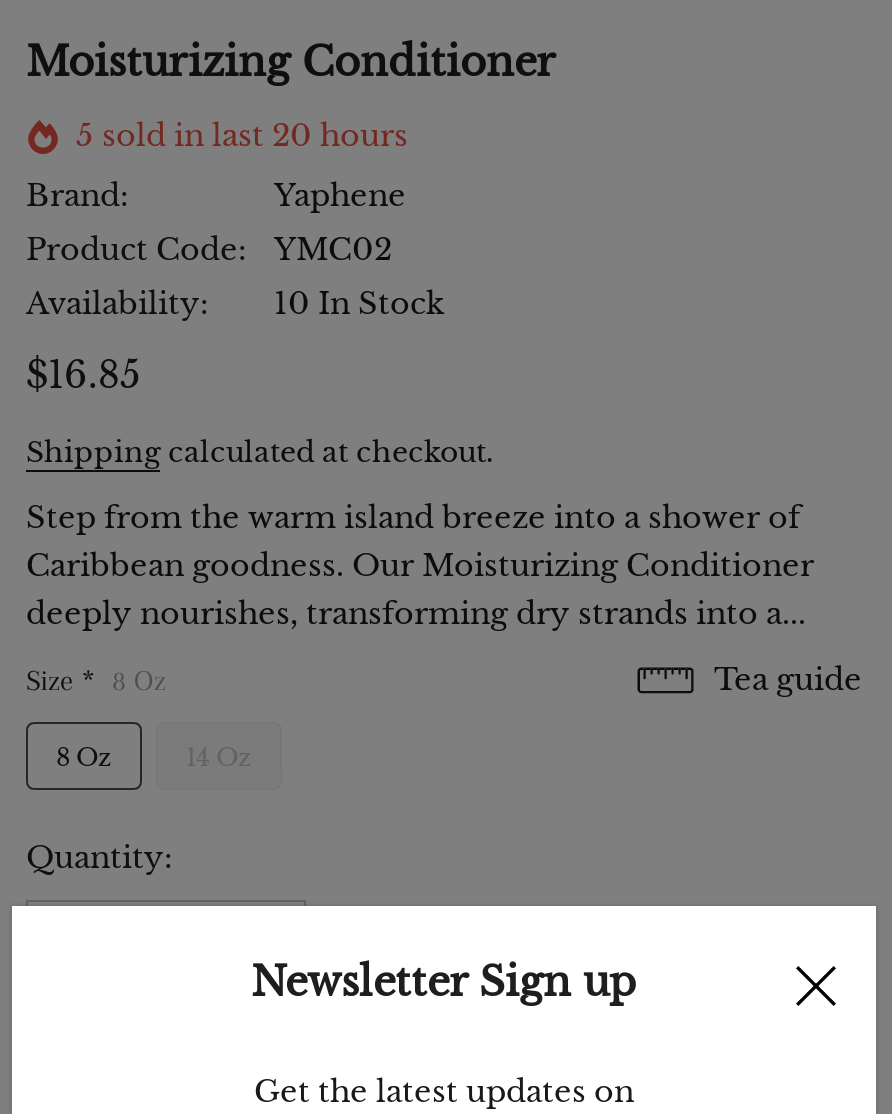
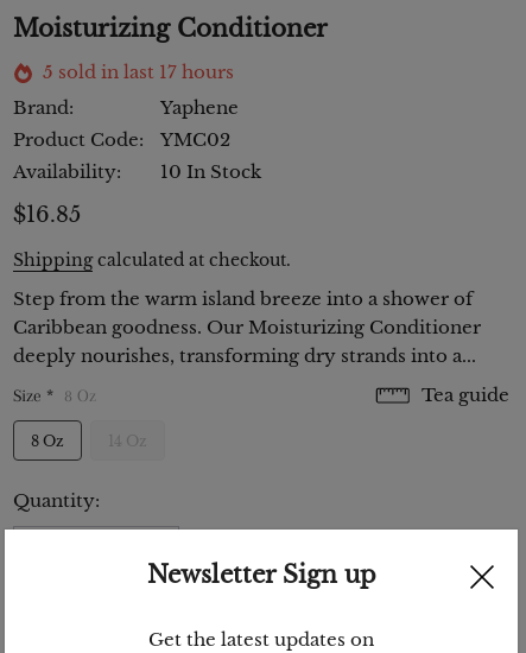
[76,116,408,154] 5 sold in last 20 hours -> [43,61,234,83] 5 sold in last 17 hours

